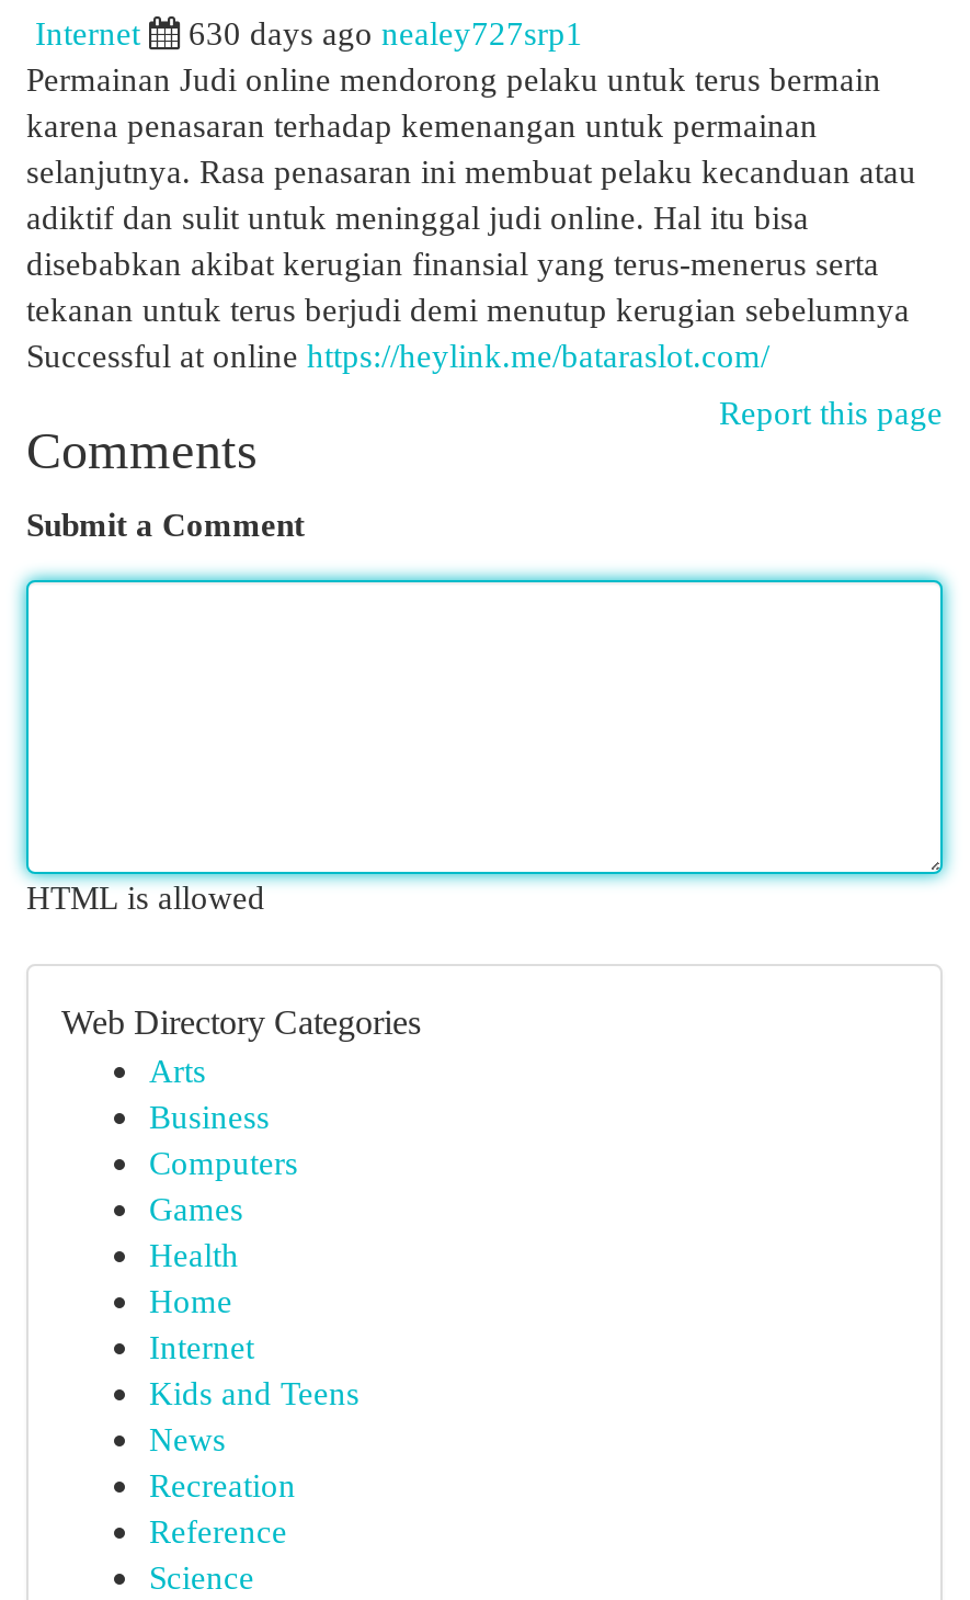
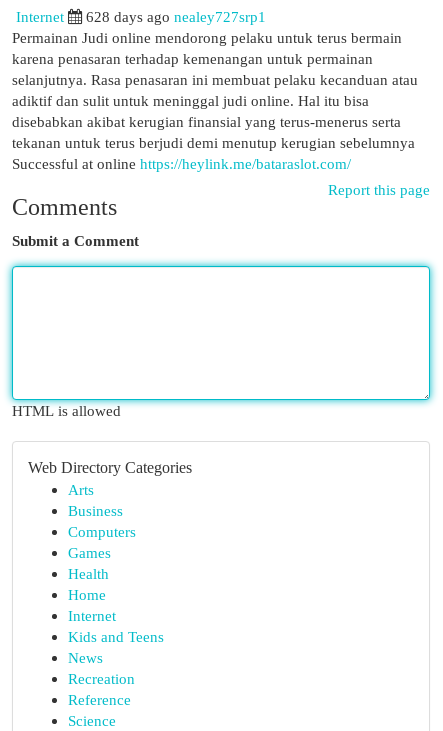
[189,14,583,52] 630 days ago nealey727srp1 -> [86,8,266,25] 628 days ago nealey727srp1

